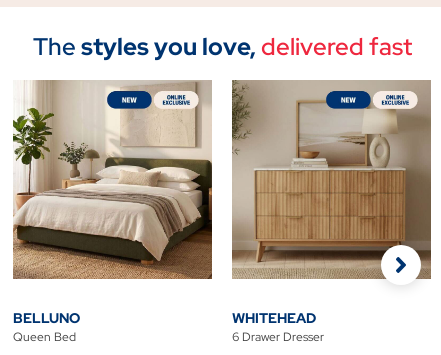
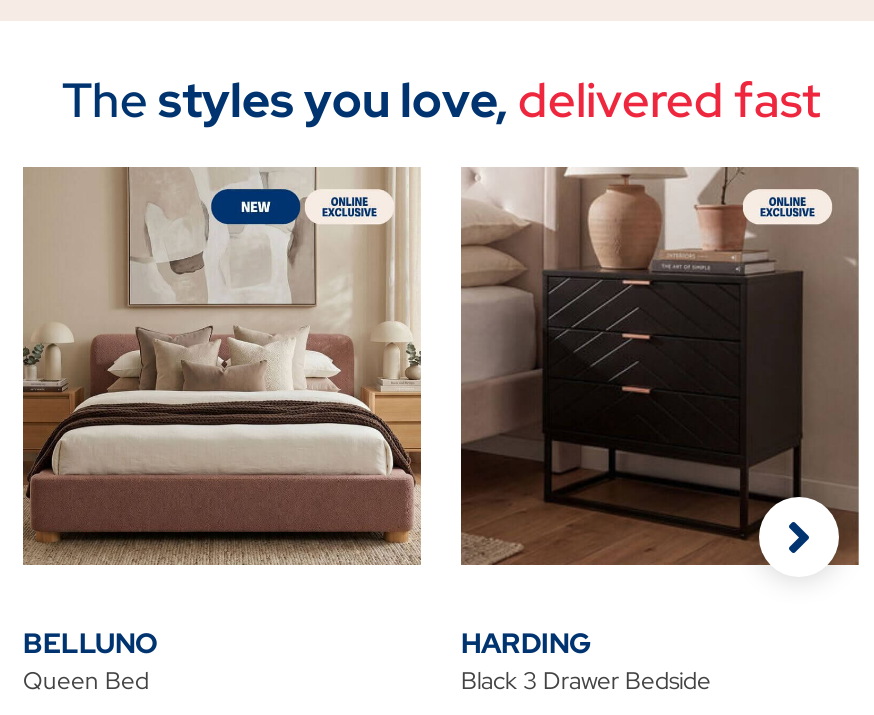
[12,81,213,279] [image] -> [21,167,423,565] [image]
[231,80,431,345] [image] | WHITEHEAD | 6 Drawer Dresser -> [461,167,857,697] [image] | HARDING | Black 3 Drawer Bedside

